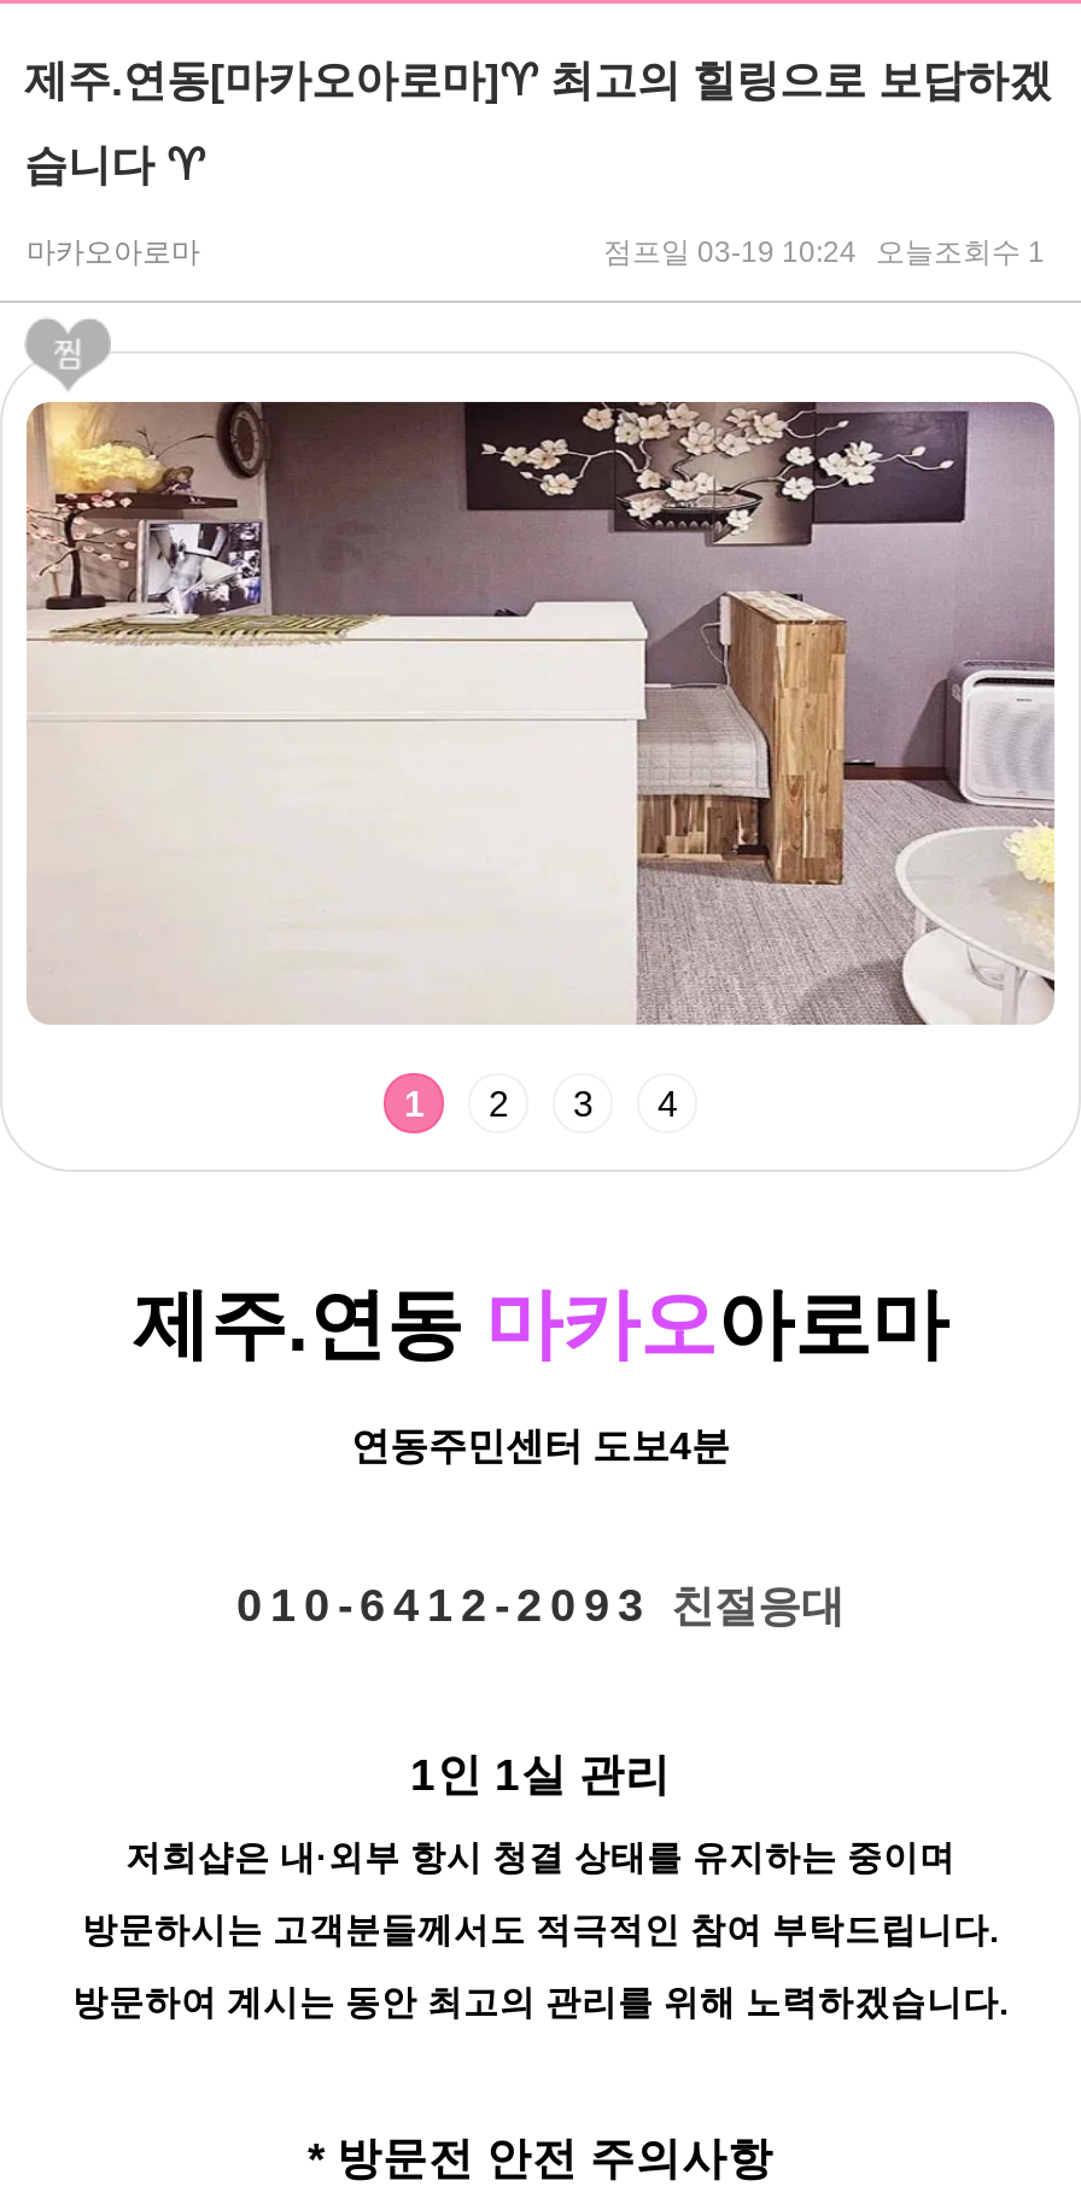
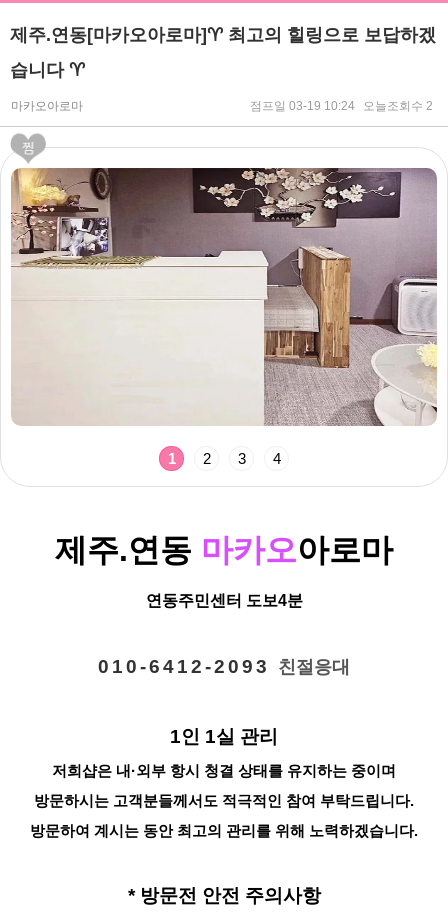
[603,235,1045,269] 점프일 03-19 10:24 오늘조회수 1 -> [250,99,433,113] 점프일 03-19 10:24 오늘조회수 2

